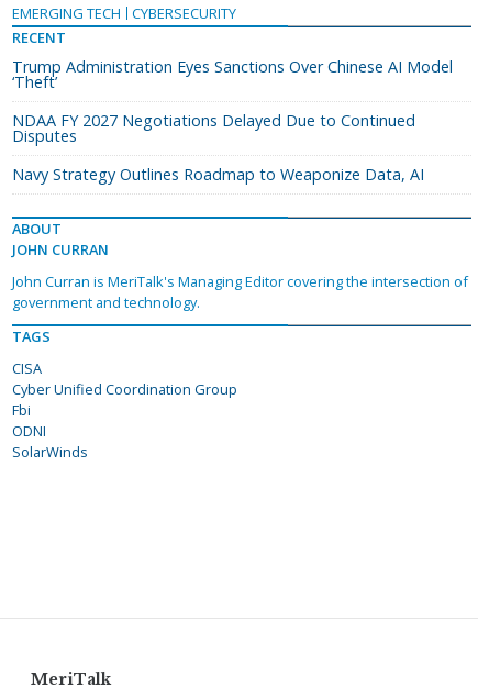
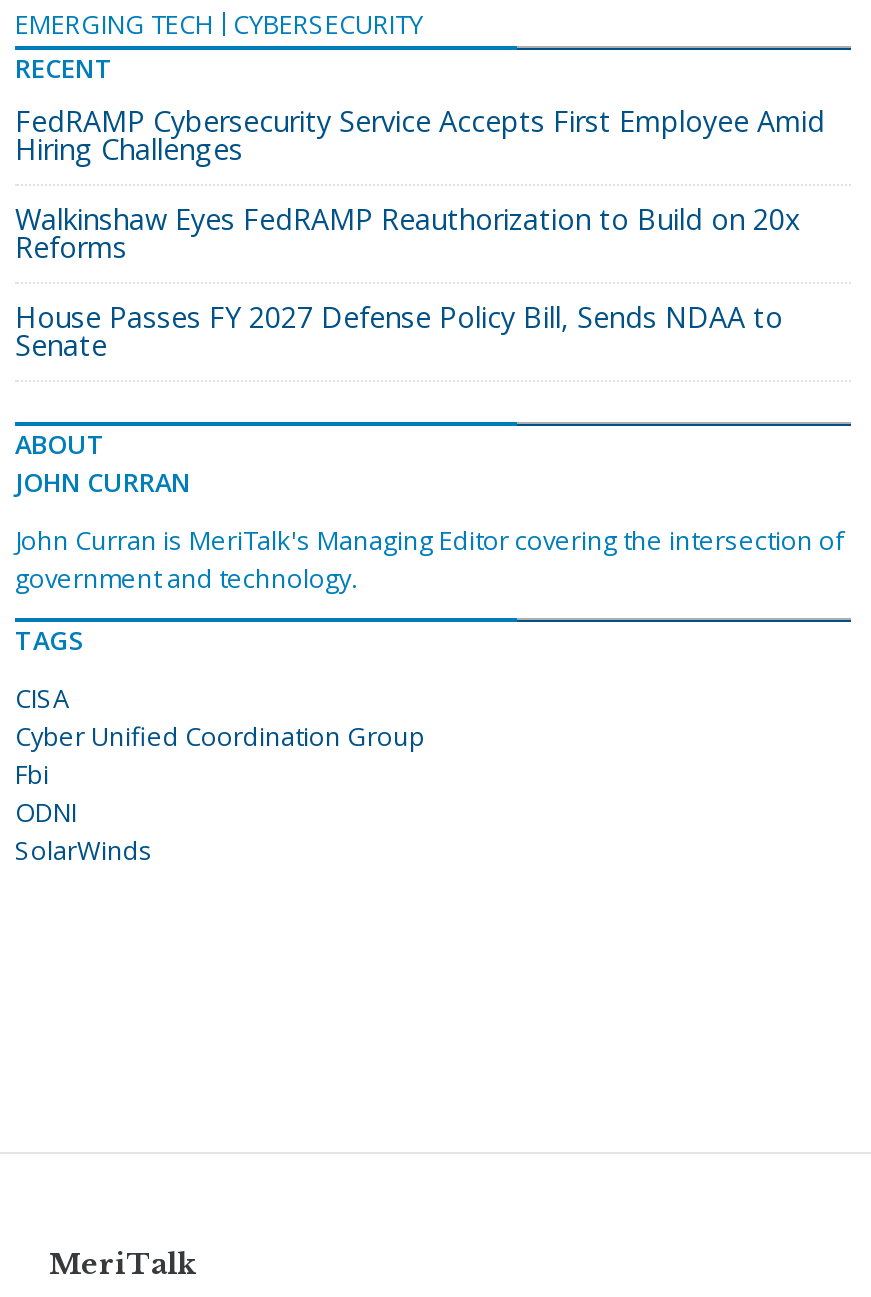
[12,56,453,92] Trump Administration Eyes Sanctions Over Chinese AI Model | ‘Theft’ -> [15,102,825,168] FedRAMP Cybersecurity Service Accepts First Employee Amid | Hiring Challenges
[12,110,415,146] NDAA FY 2027 Negotiations Delayed Due to Continued | Disputes -> [15,200,801,266] Walkinshaw Eyes FedRAMP Reauthorization to Build on 20x | Reforms
[12,164,424,185] Navy Strategy Outlines Roadmap to Weaponize Data, AI -> [15,298,783,364] House Passes FY 2027 Defense Policy Bill, Sends NDAA to | Senate

